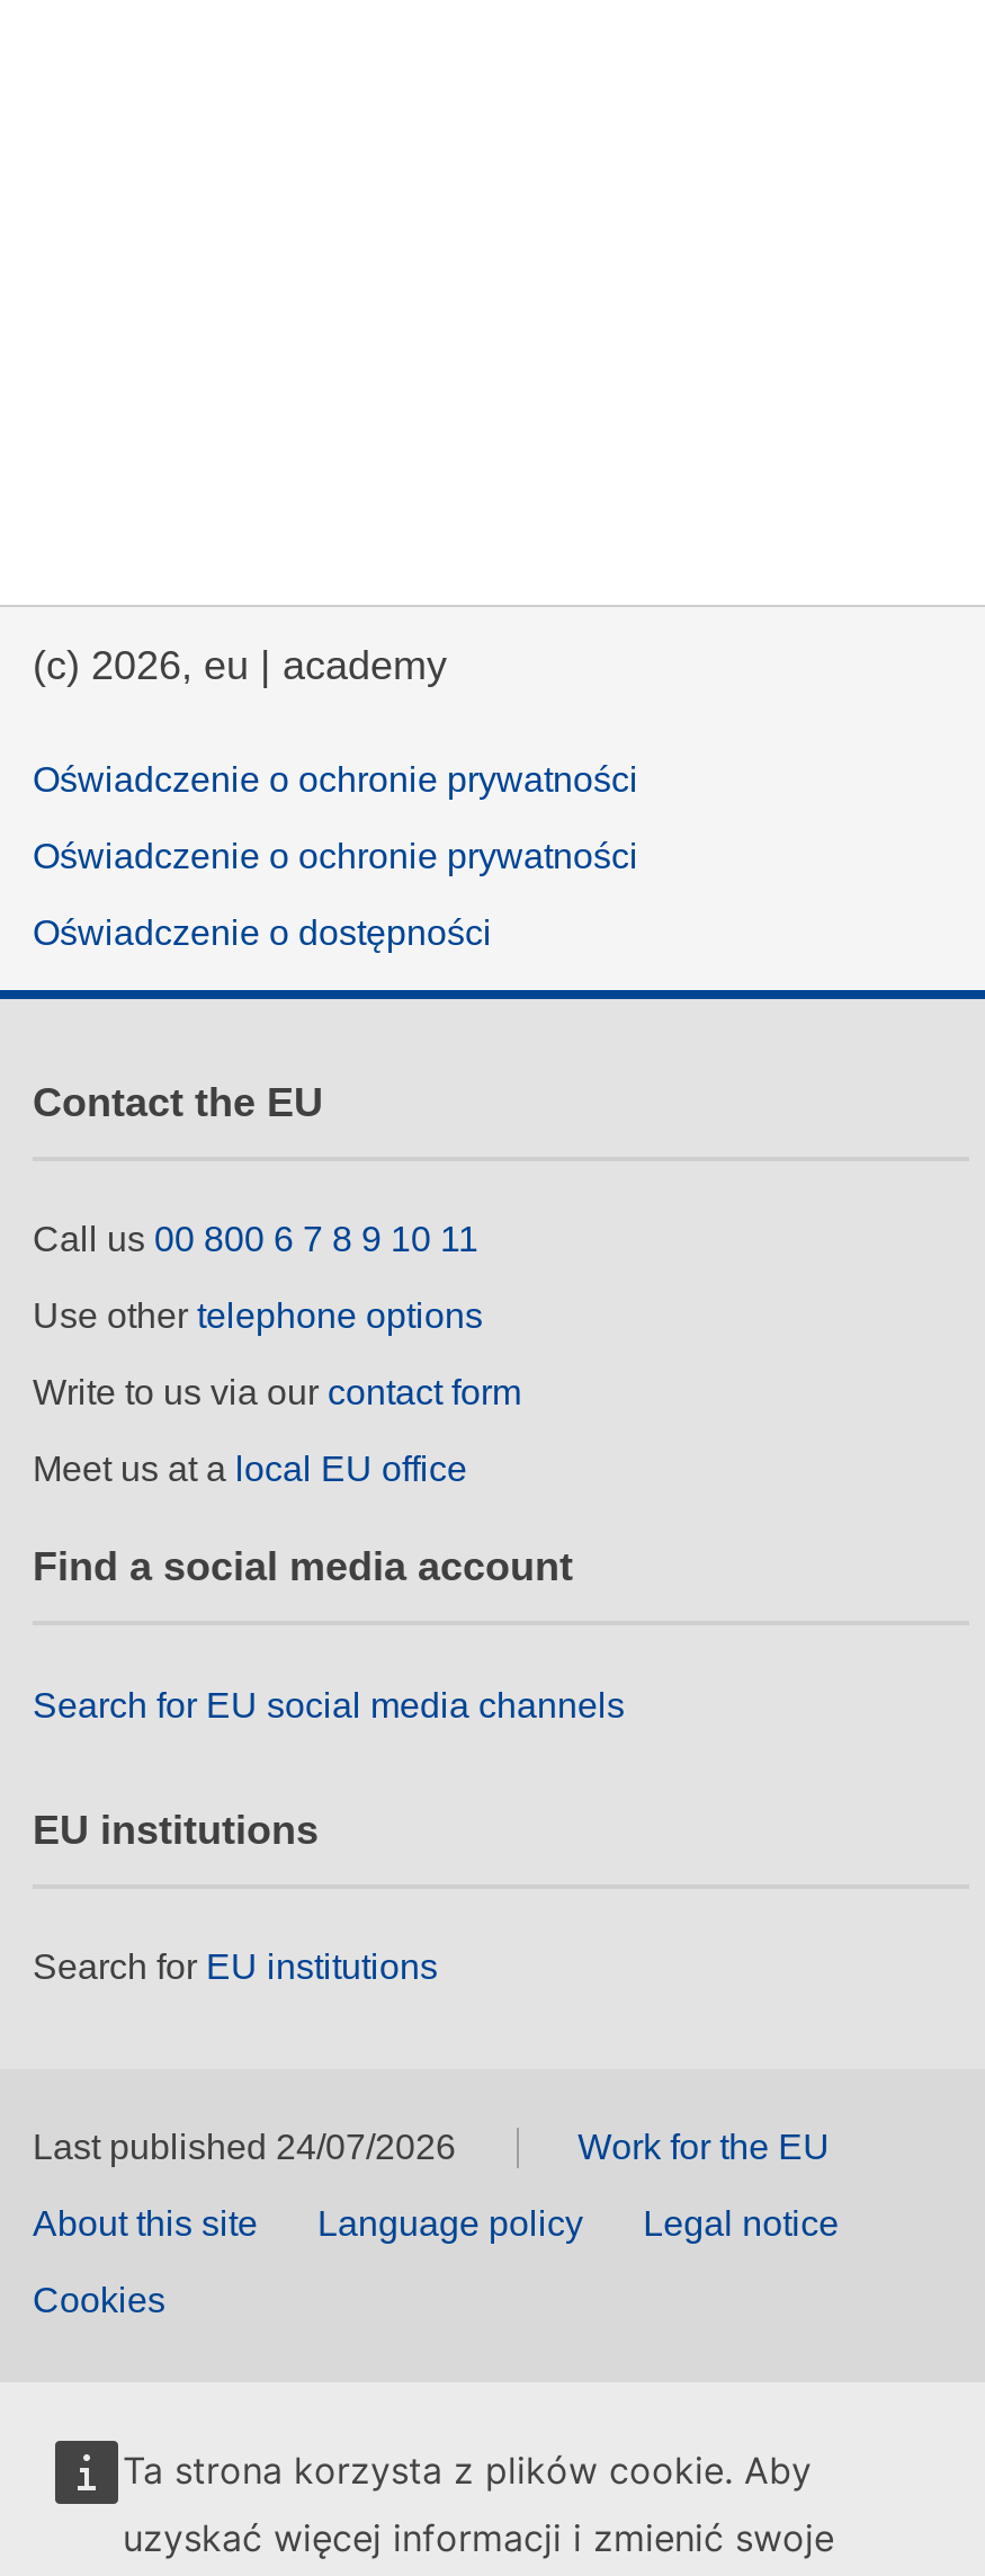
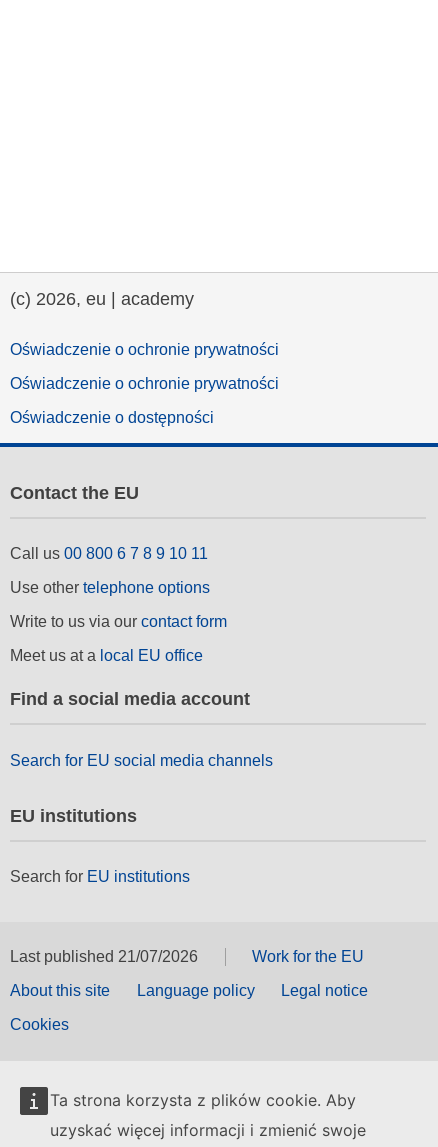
[33,2129,456,2167] Last published 24/07/2026 -> [10,948,198,965] Last published 21/07/2026

